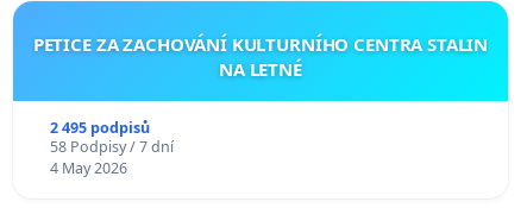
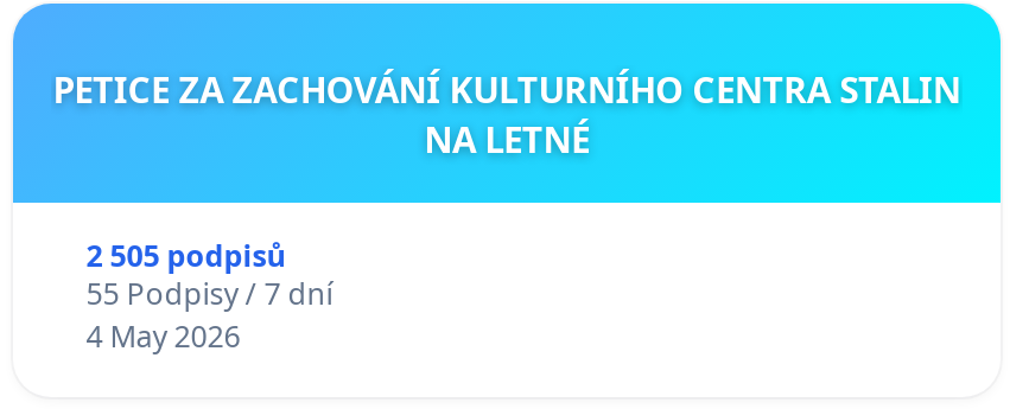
[50,118,150,138] 2 495 podpisů -> [86,236,286,276] 2 505 podpisů
[50,137,173,157] 58 Podpisy / 7 dní -> [86,274,333,314] 55 Podpisy / 7 dní

